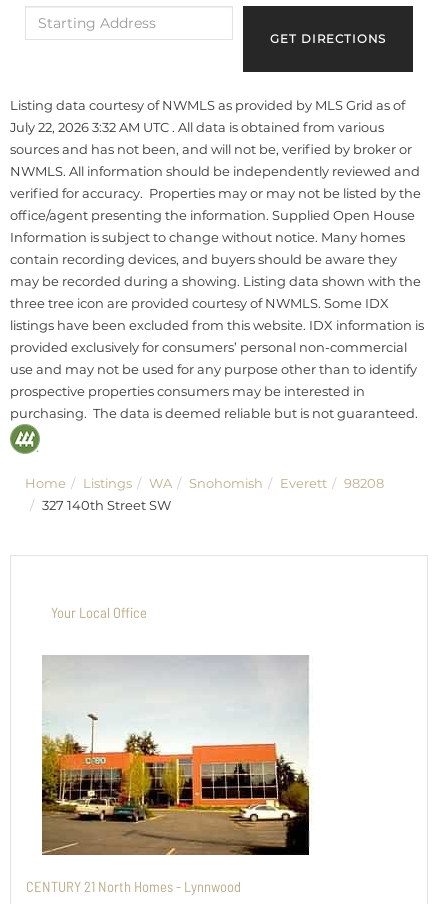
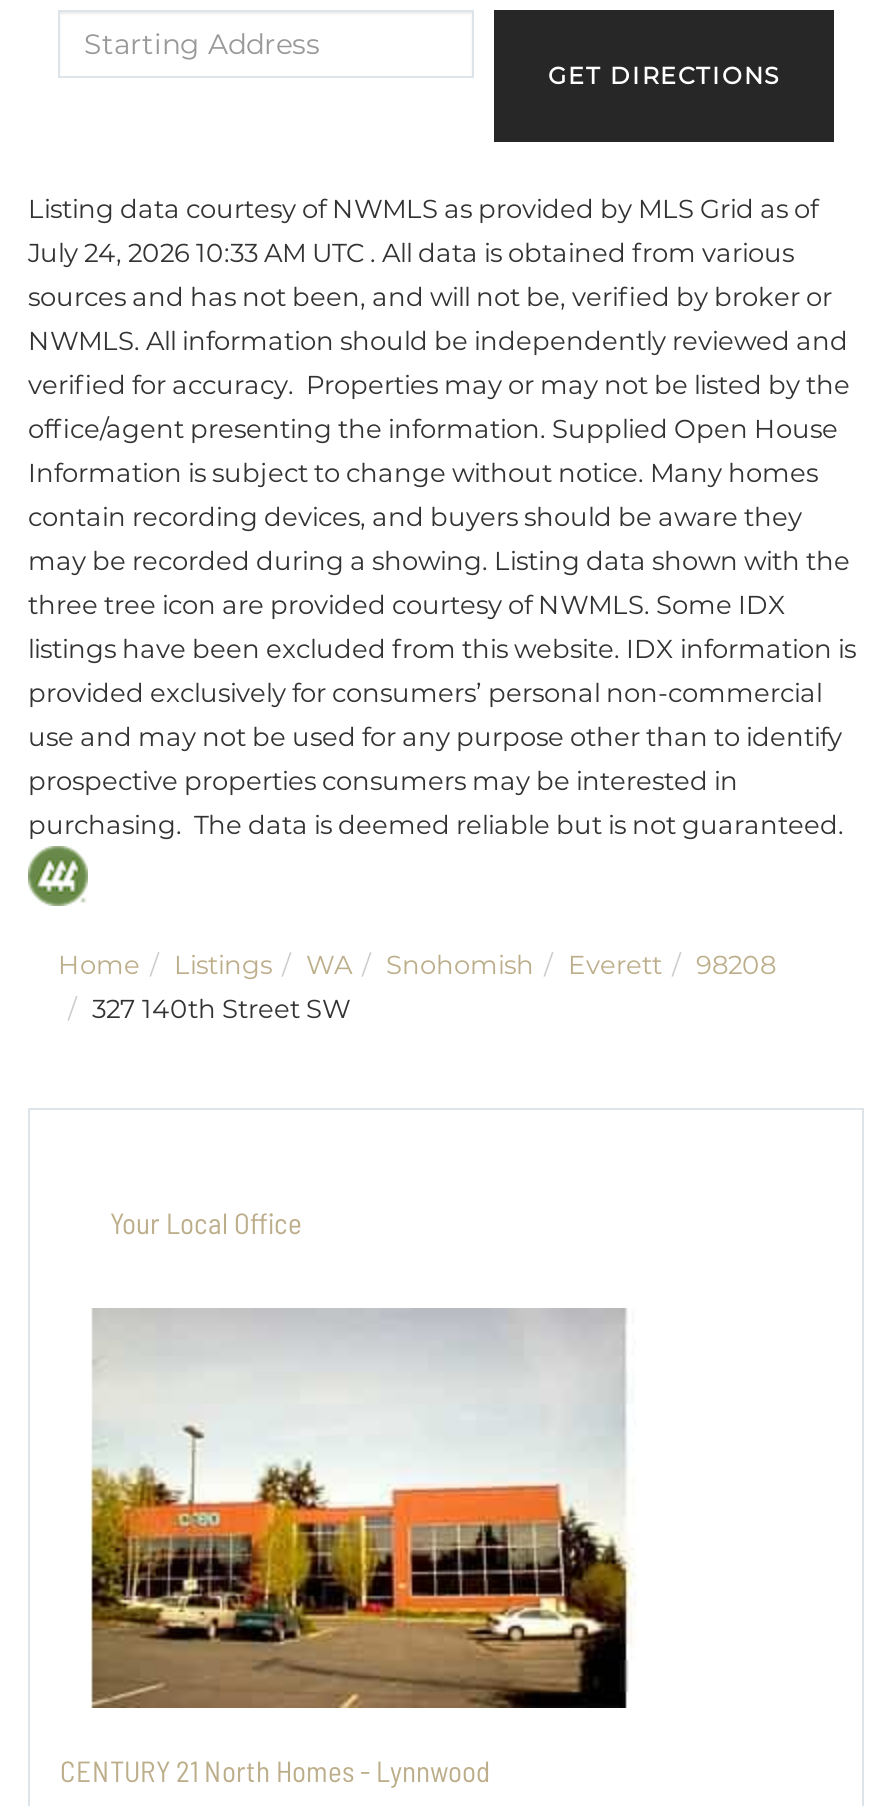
[10,119,384,135] July 22, 2026 3:32 AM UTC . All data is obtained from various -> [28,236,794,268] July 24, 2026 10:33 AM UTC . All data is obtained from various

